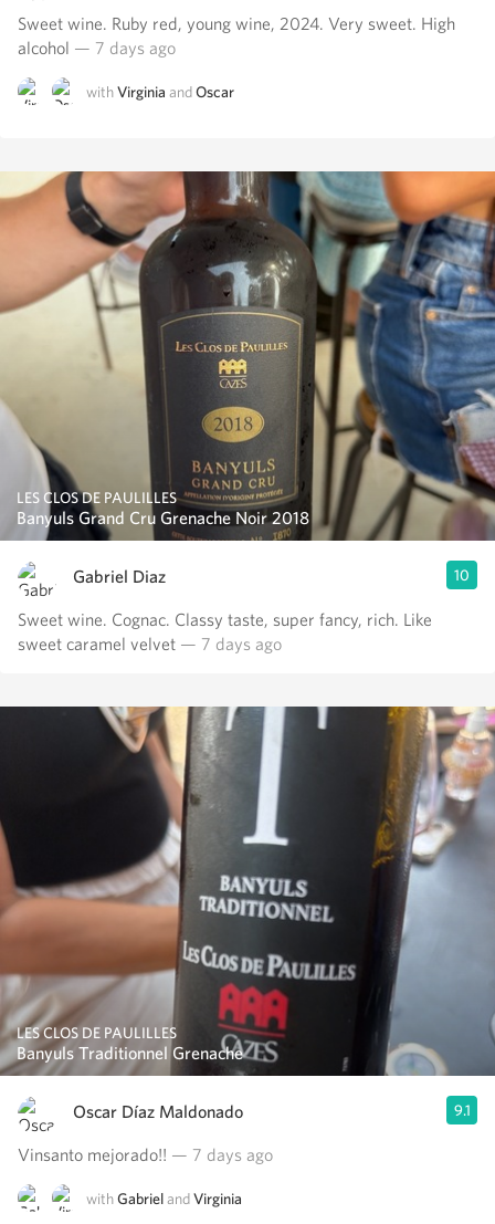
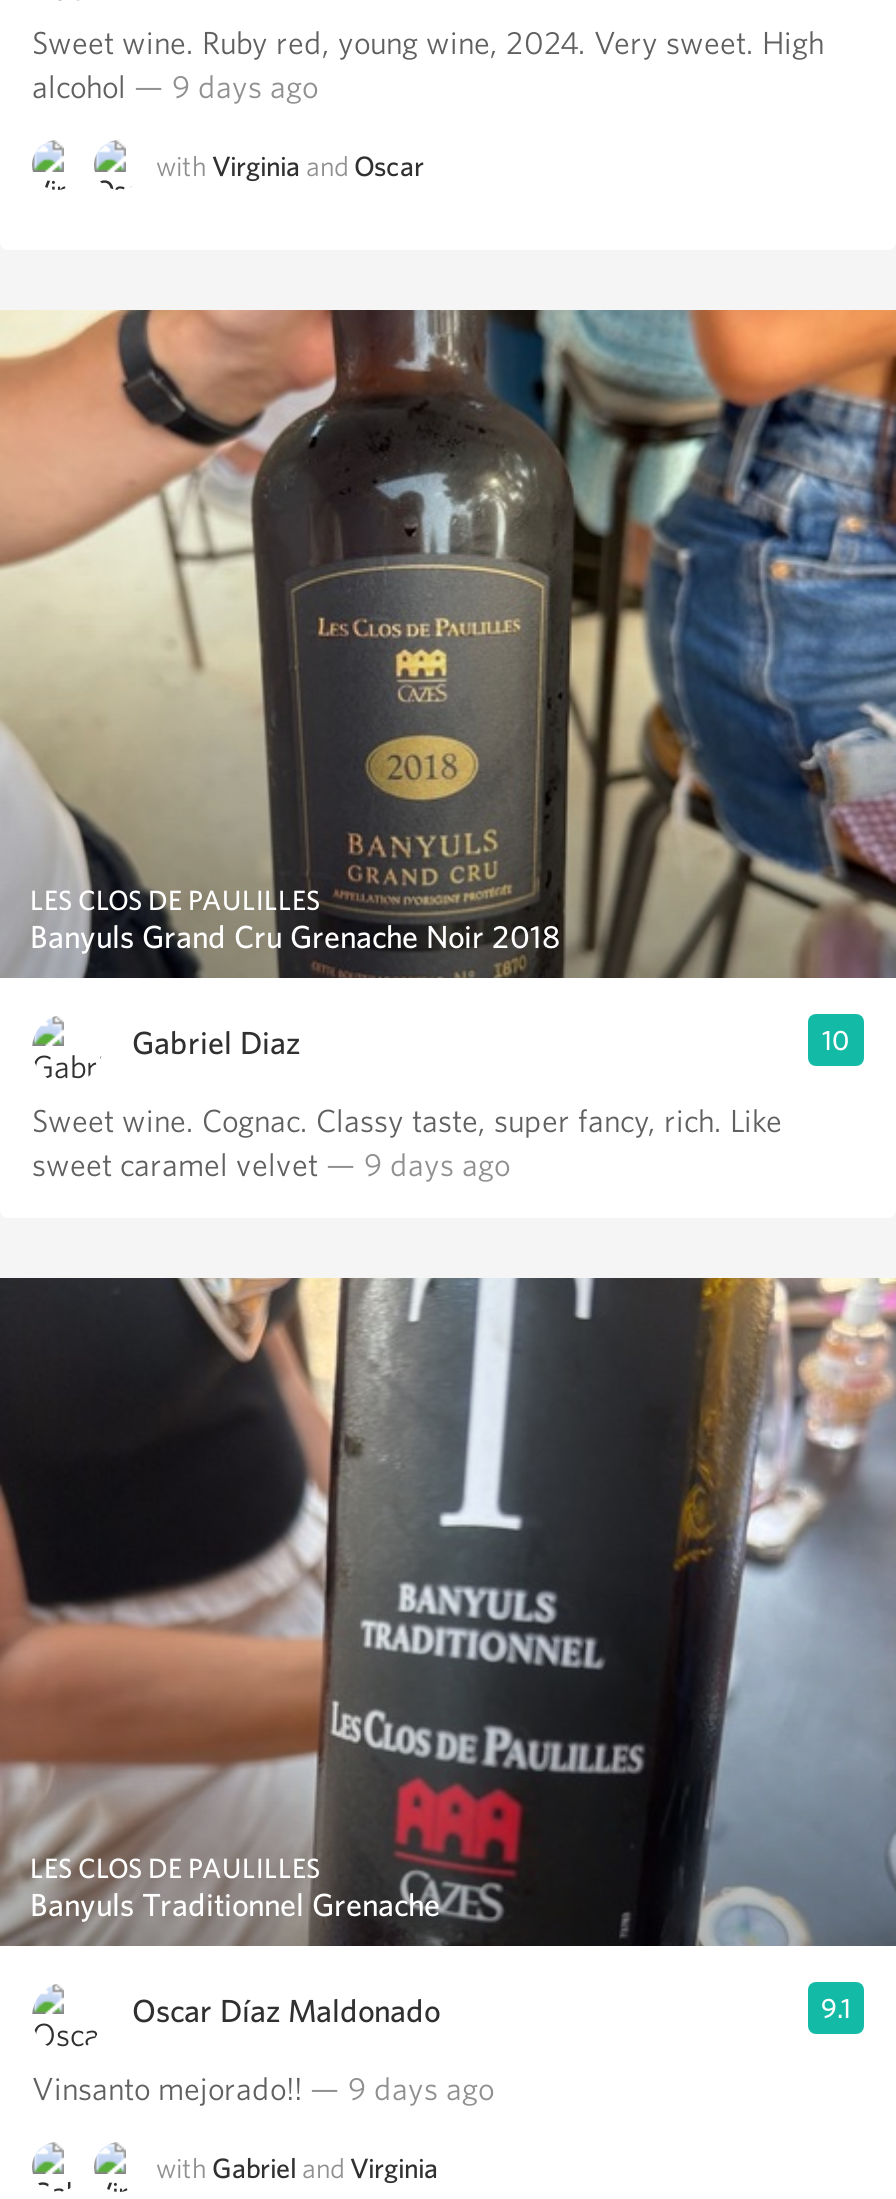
[18,38,176,59] alcohol — 7 days ago -> [32,68,318,106] alcohol — 9 days ago
[18,634,282,655] sweet caramel velvet — 7 days ago -> [32,1146,510,1184] sweet caramel velvet — 9 days ago
[18,1144,273,1165] Vinsanto mejorado!! — 7 days ago -> [32,2070,494,2108] Vinsanto mejorado!! — 9 days ago

